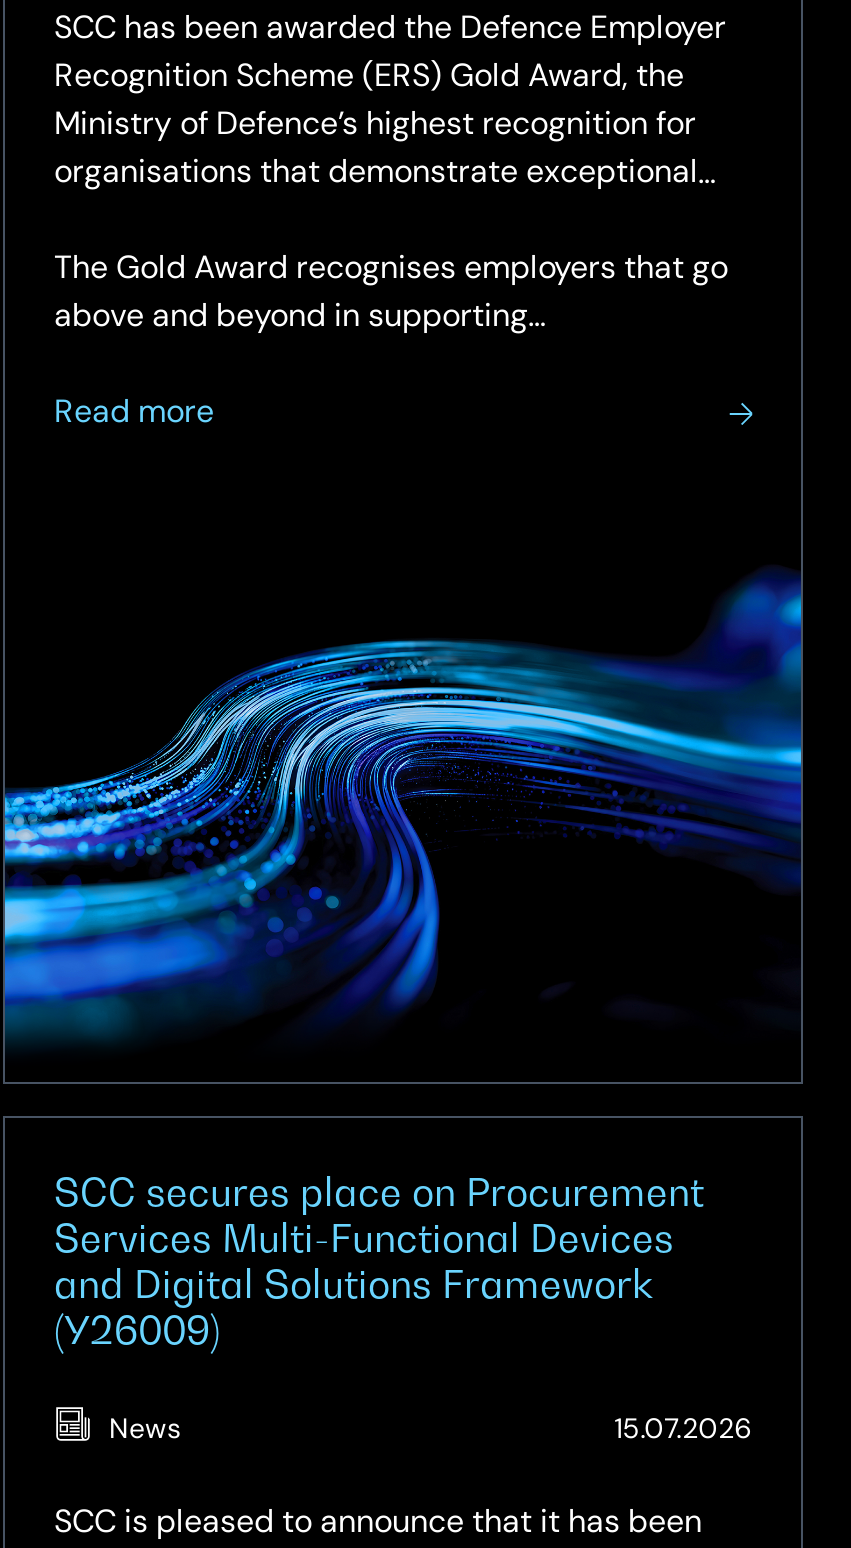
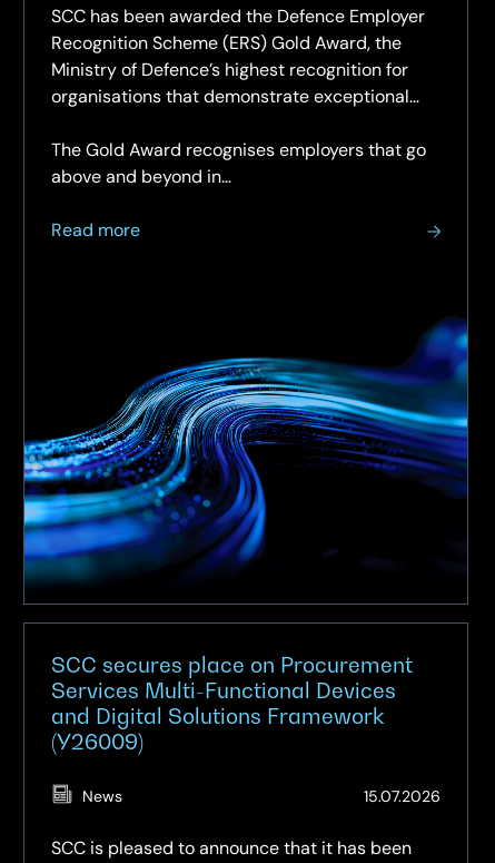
[54,297,546,335] above and beyond in supporting… -> [52,166,232,188] above and beyond in…

